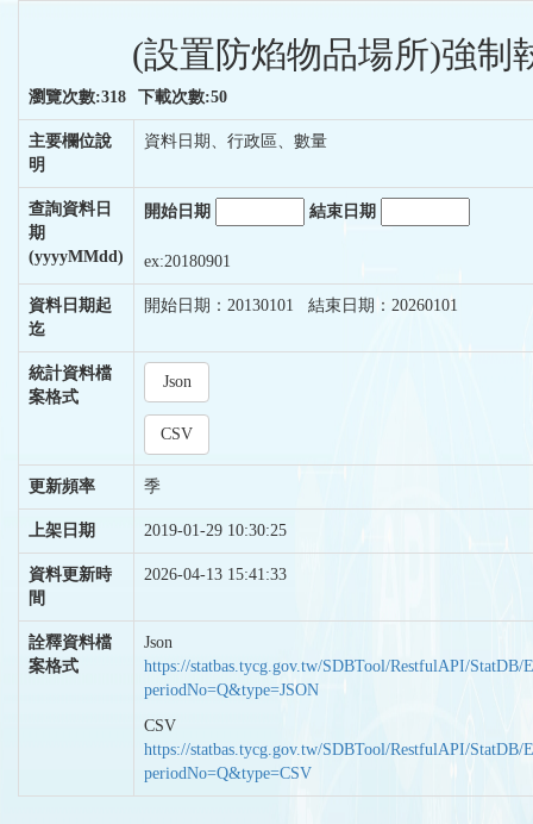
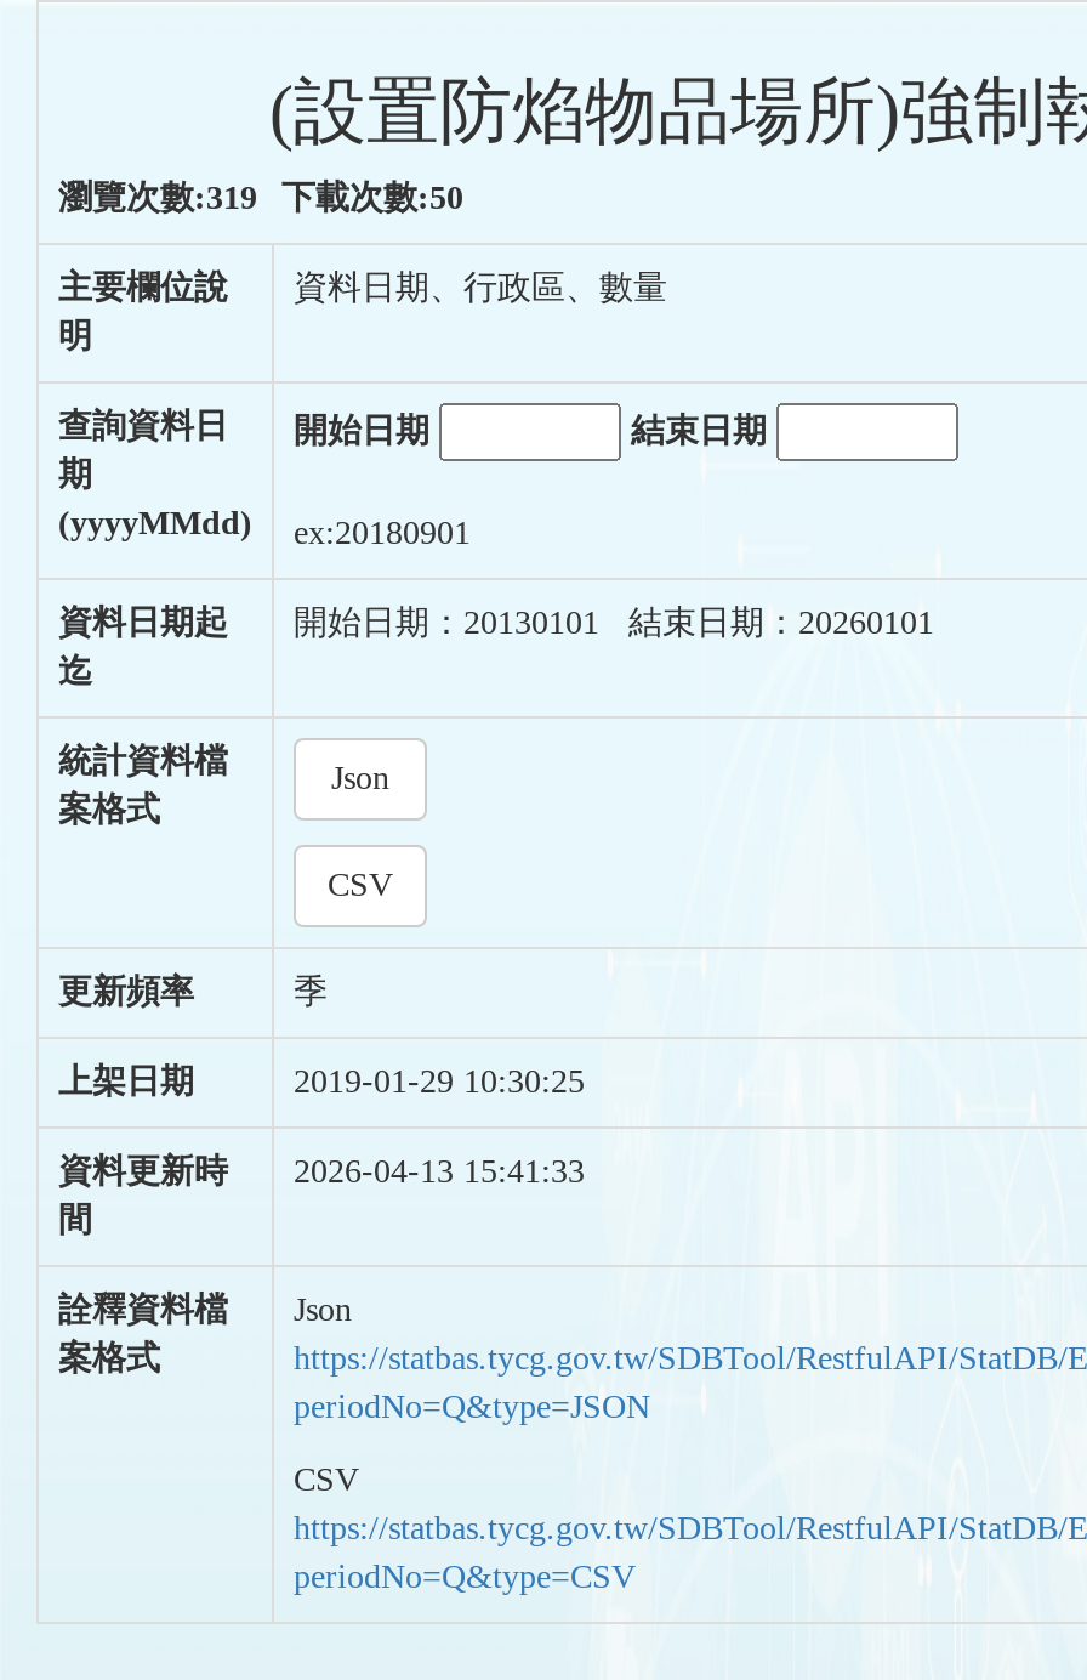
[29,88,227,106] 瀏覽次數:318 下載次數:50 -> [58,180,463,216] 瀏覽次數:319 下載次數:50

